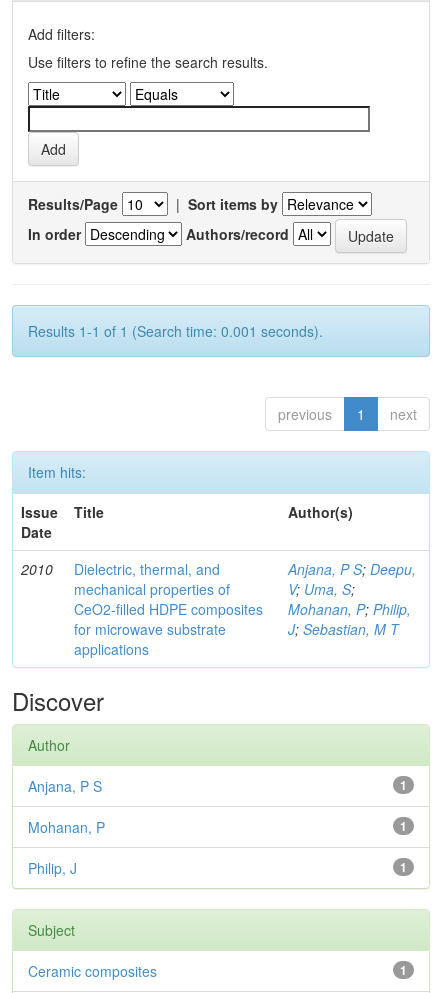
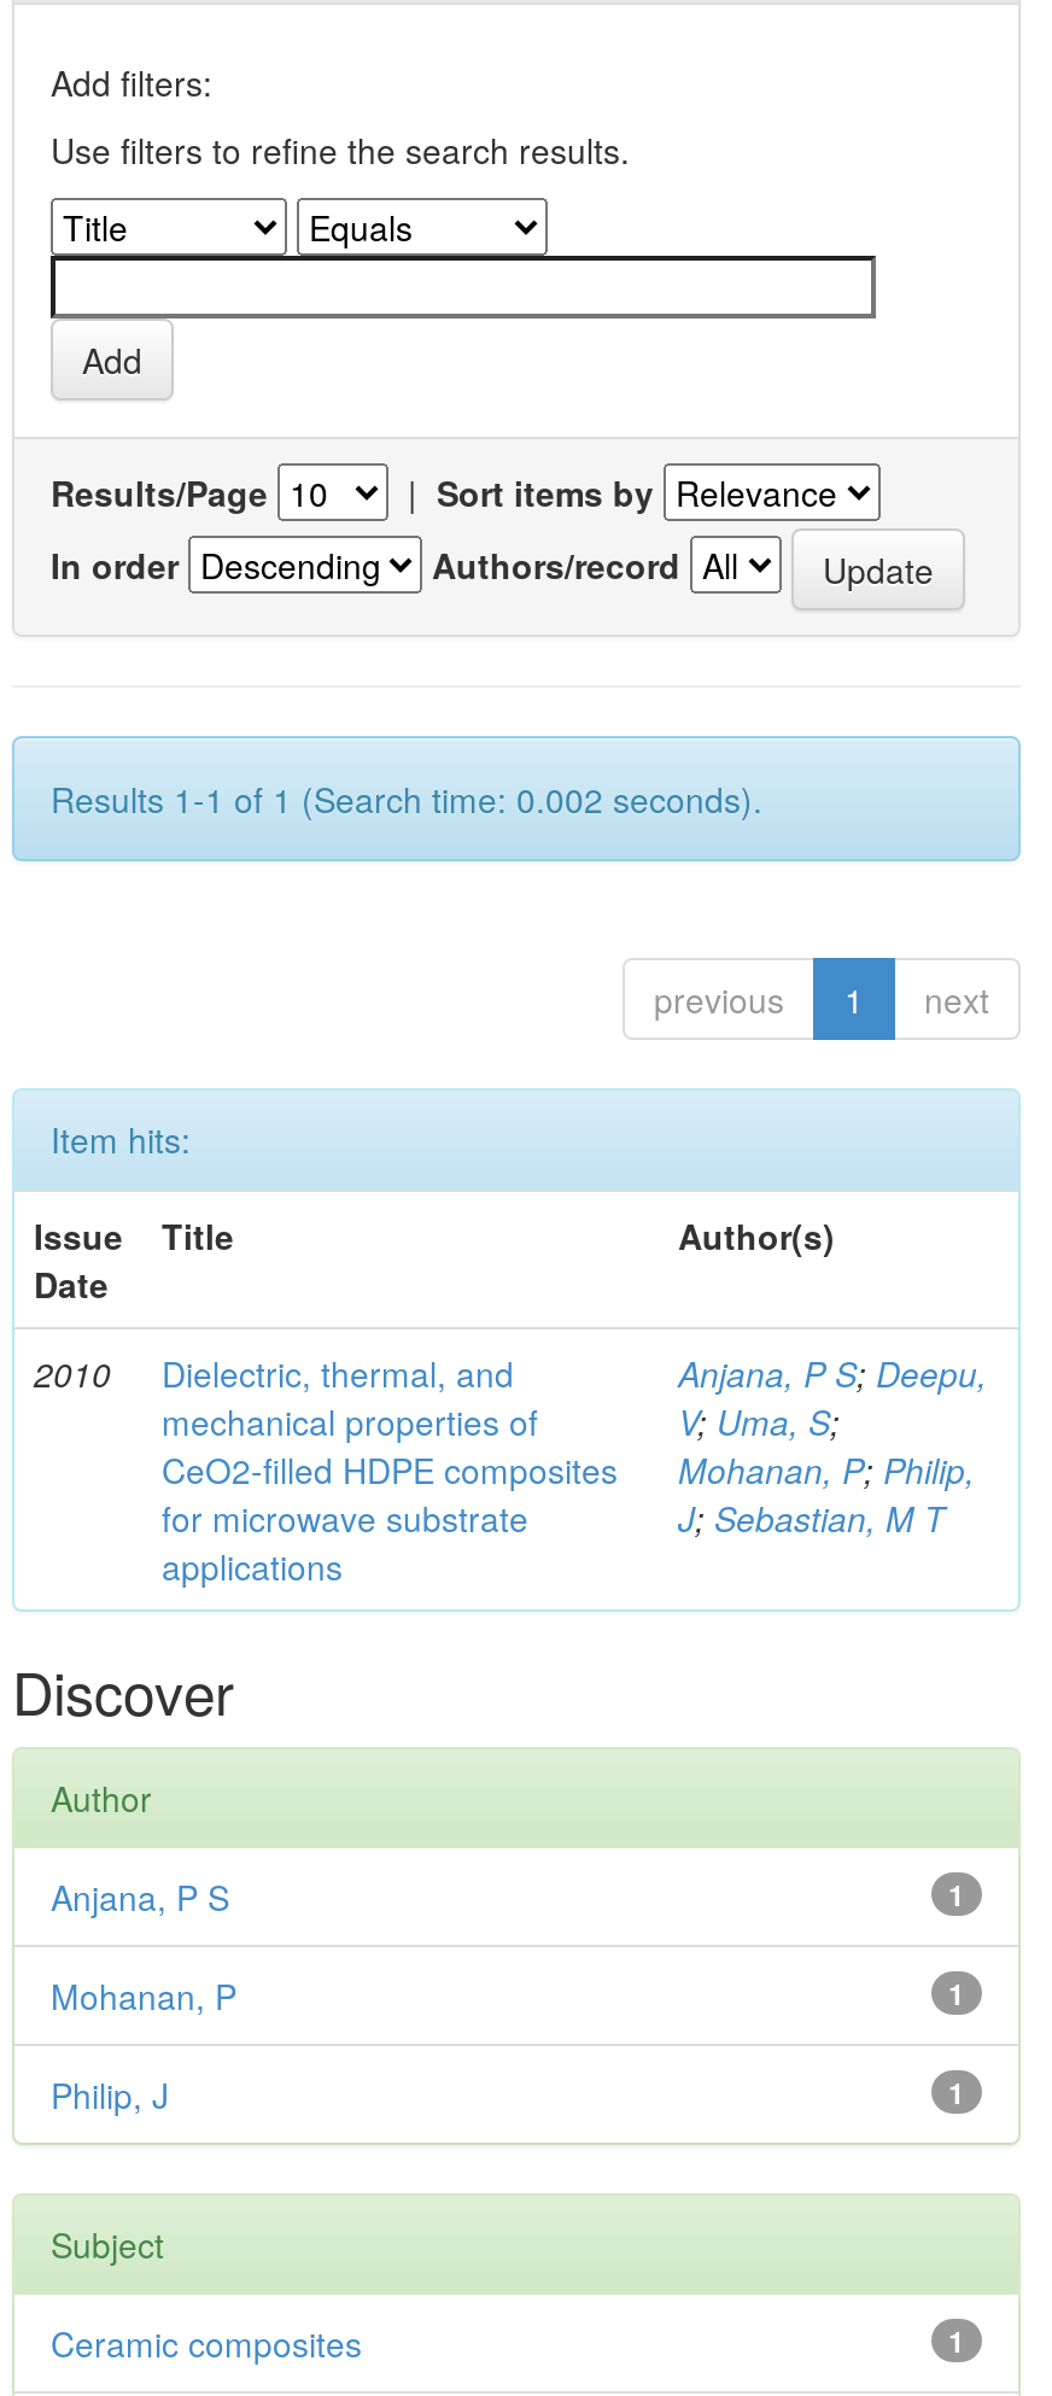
[28,321,323,341] Results 1-1 of 1 (Search time: 0.001 seconds). -> [51,775,762,823] Results 1-1 of 1 (Search time: 0.002 seconds).

